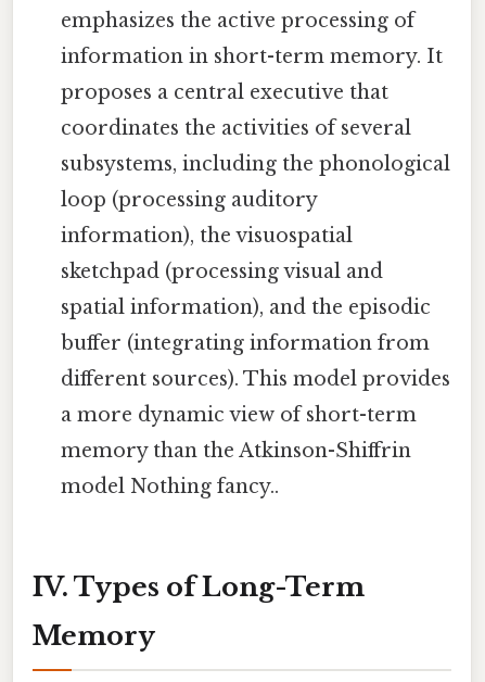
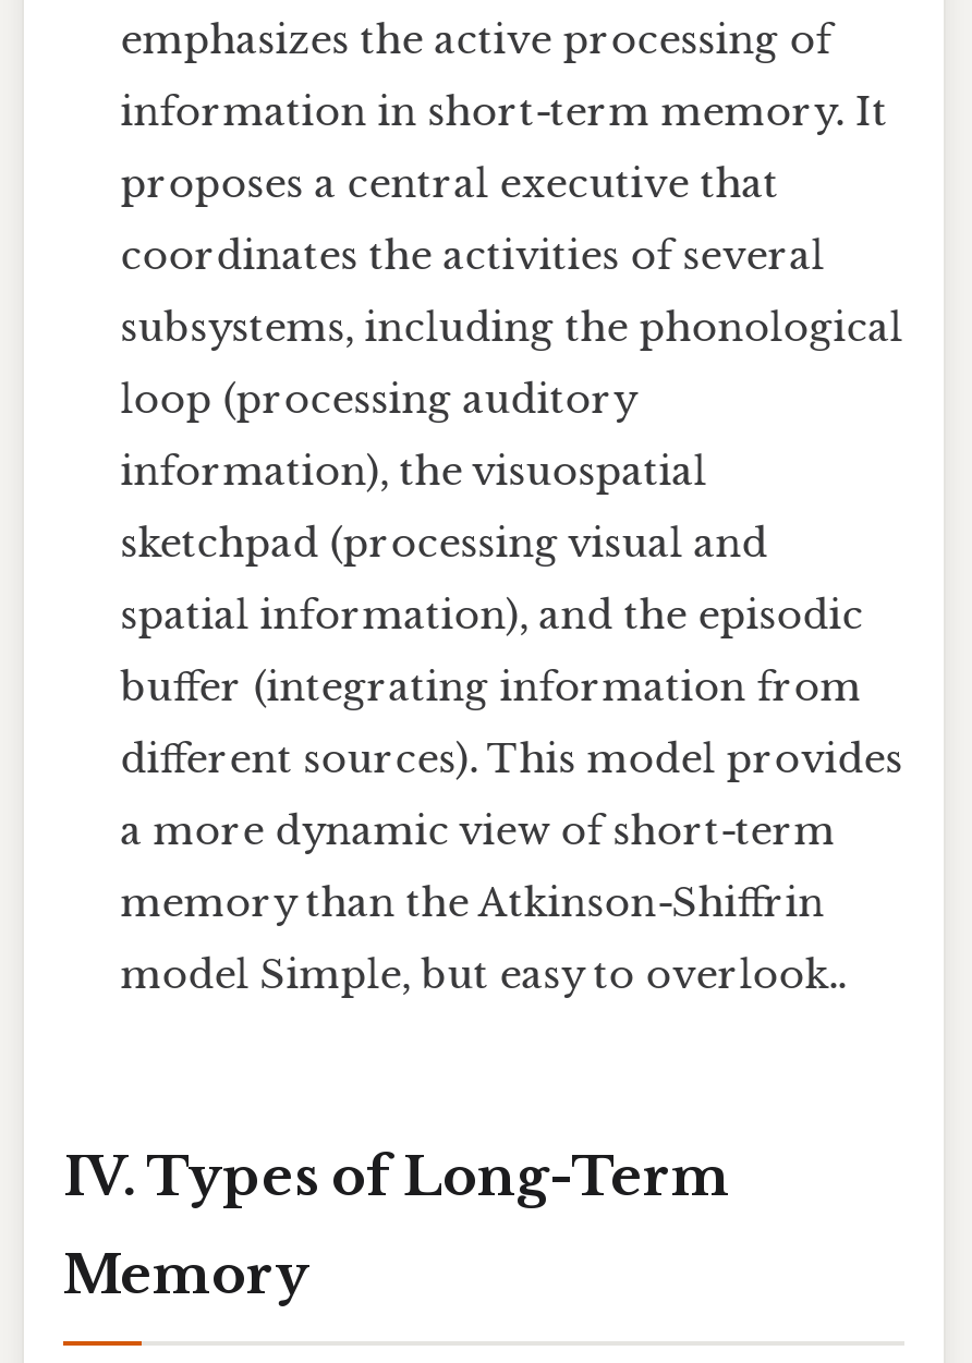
[61,474,279,498] model Nothing fancy.. -> [120,951,846,999] model Simple, but easy to overlook..

